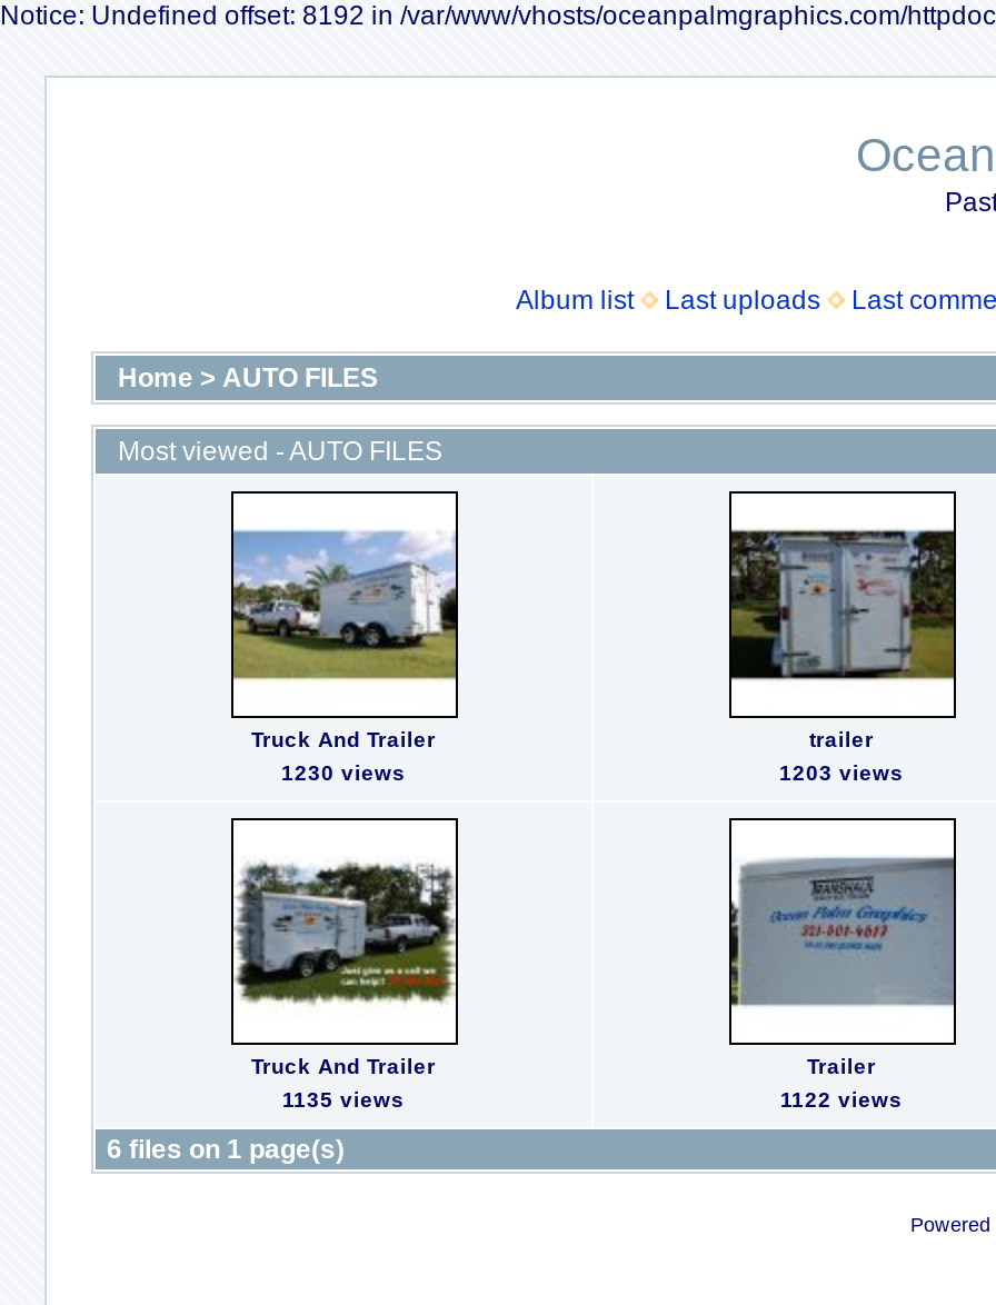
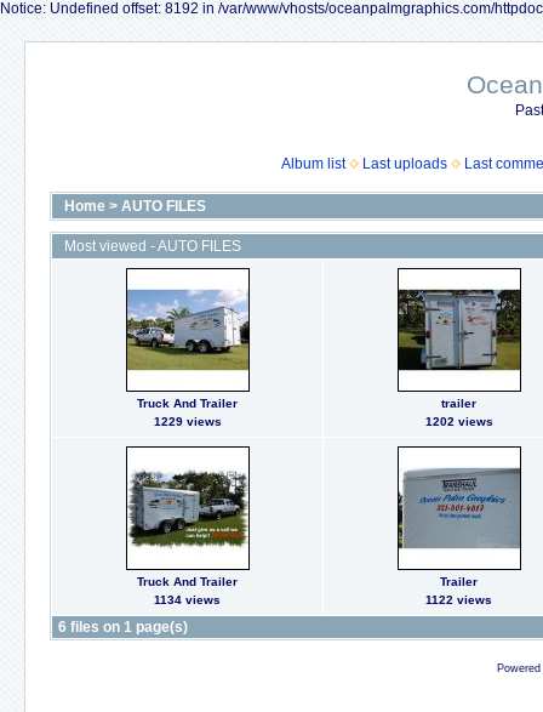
[281,760,406,785] 1230 views -> [153,415,221,428] 1229 views
[779,760,904,785] 1203 views -> [425,415,493,428] 1202 views
[282,1087,405,1112] 1135 views -> [154,593,221,606] 1134 views

